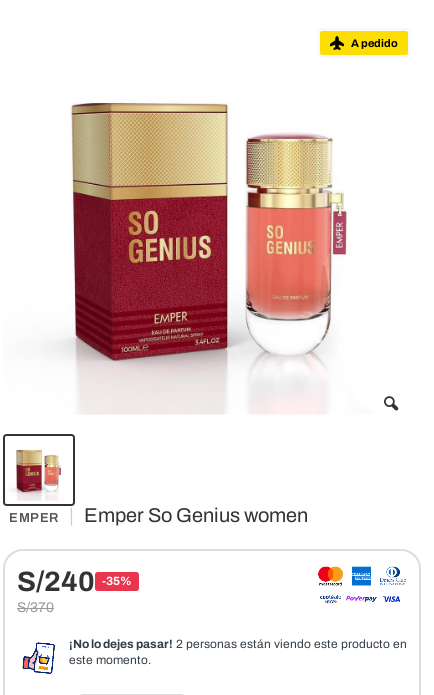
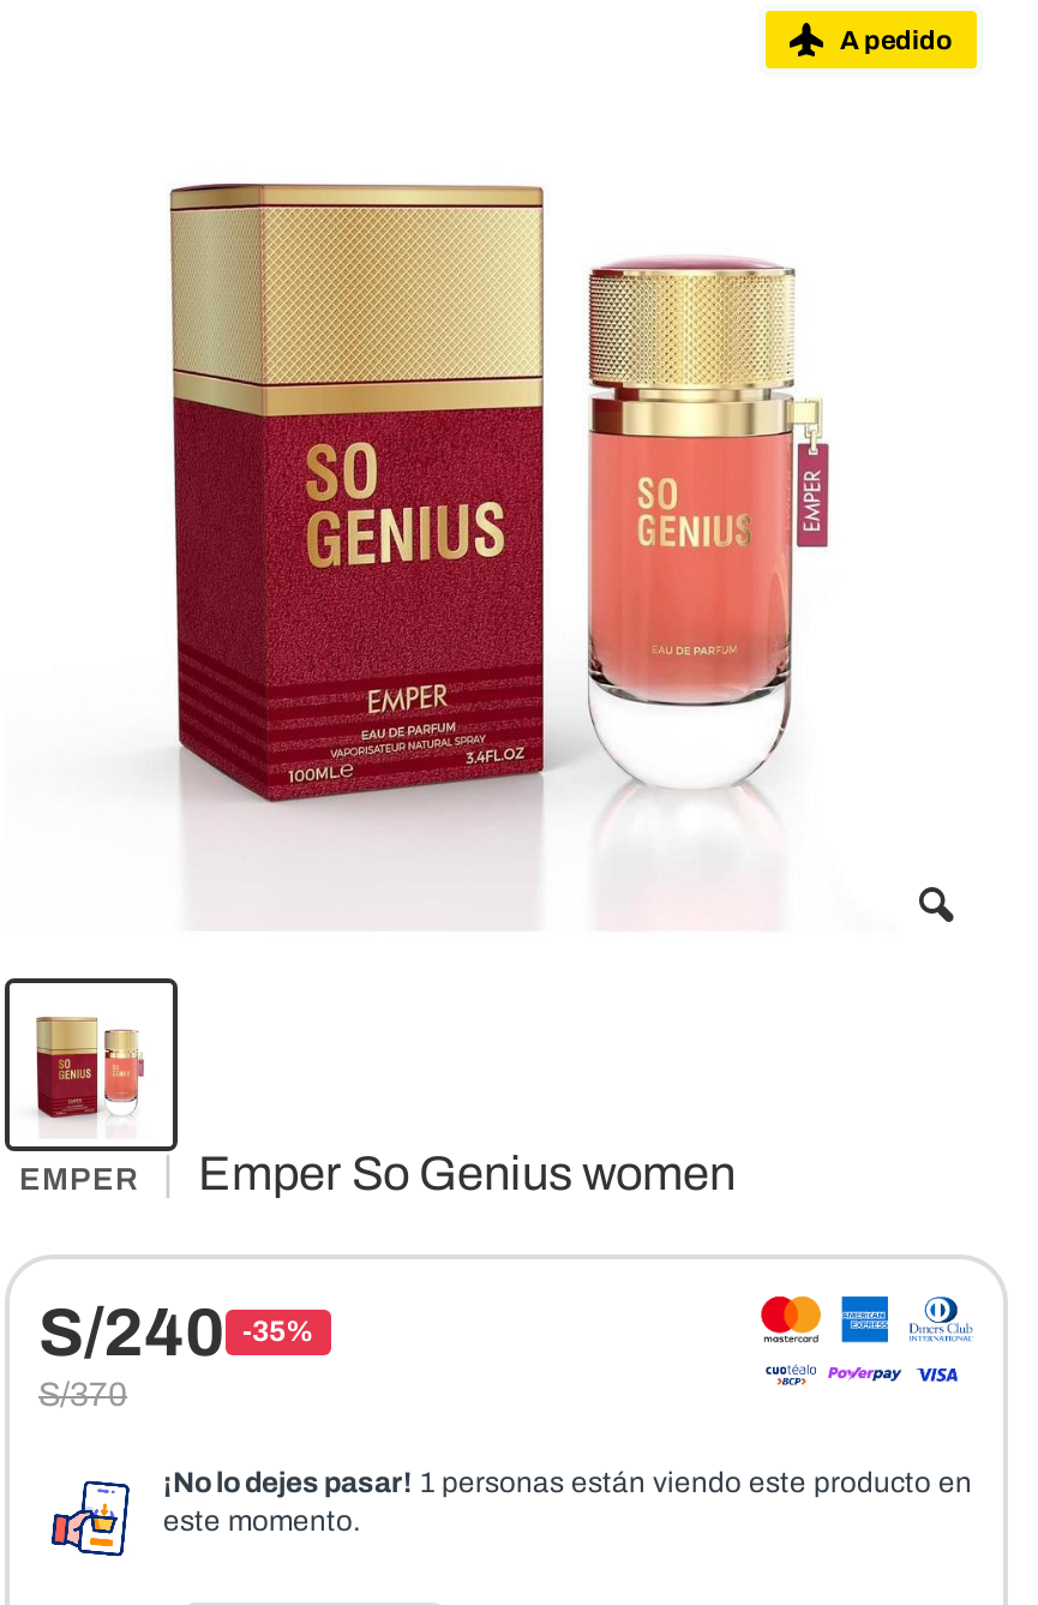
[69,637,407,651] ¡No lo dejes pasar! 2 personas están viendo este producto en -> [163,1465,972,1498] ¡No lo dejes pasar! 1 personas están viendo este producto en

